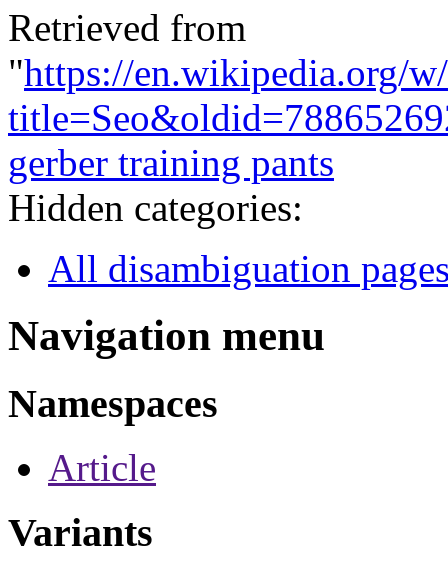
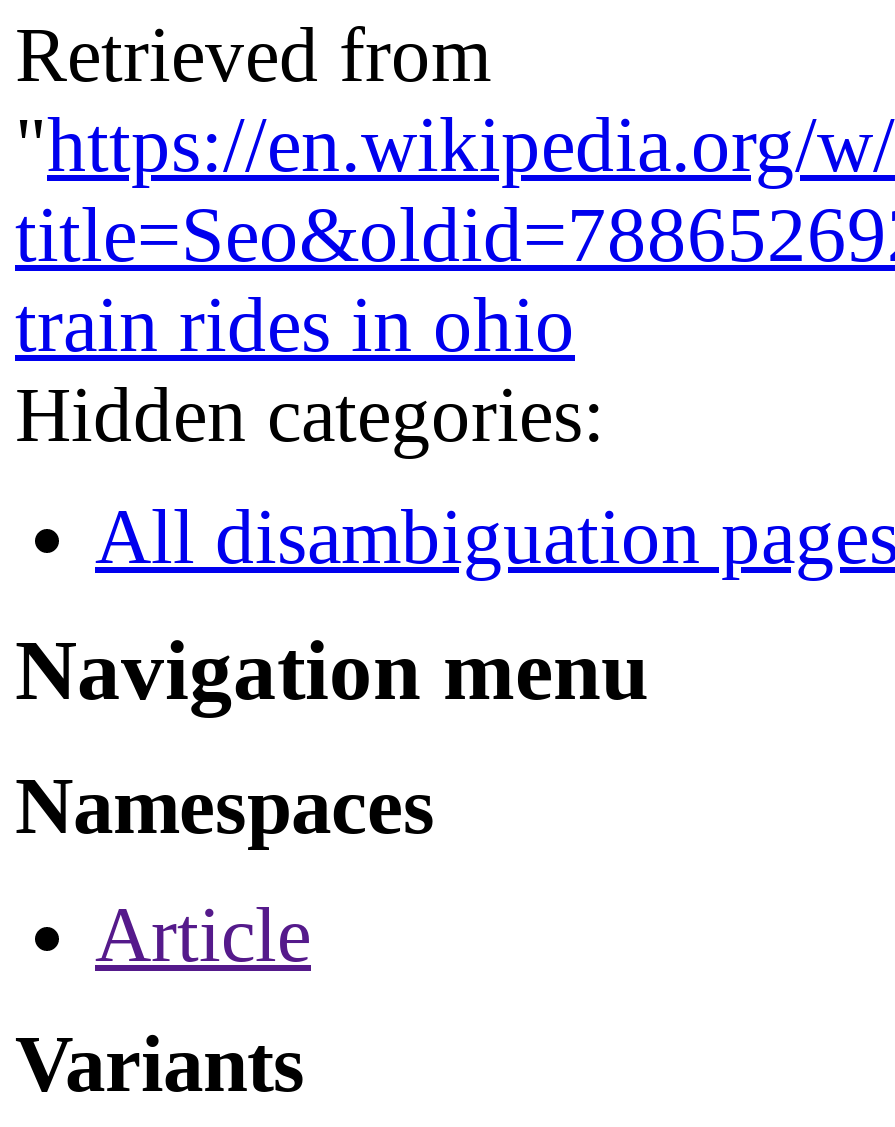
[8,141,334,184] gerber training pants -> [15,281,575,367] train rides in ohio

